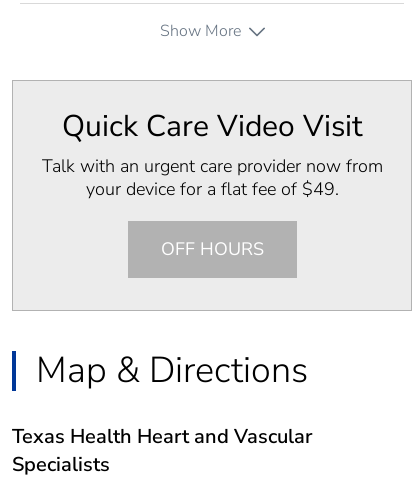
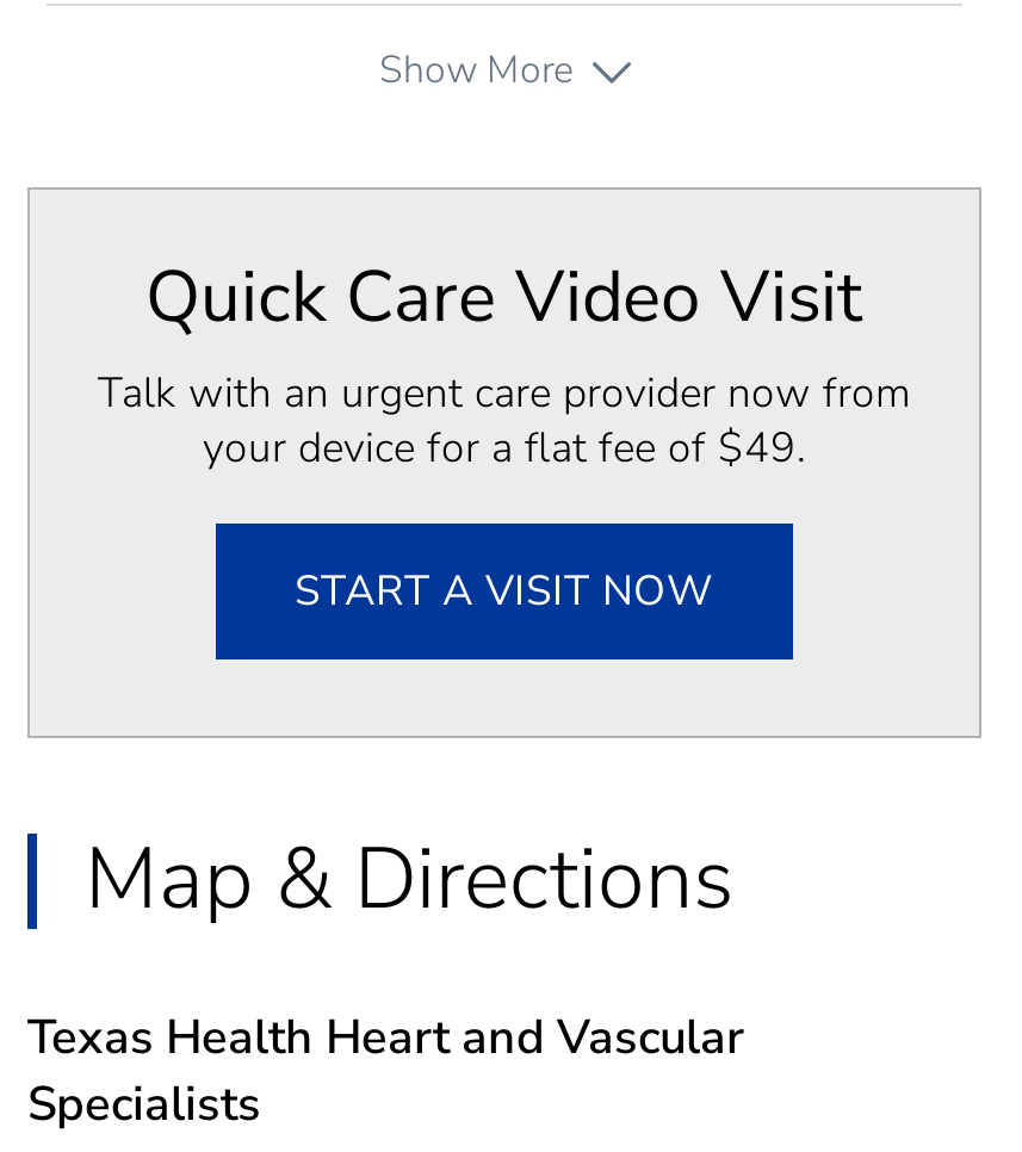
[160,236,263,260] OFF HOURS -> [295,560,714,618] START A VISIT NOW

